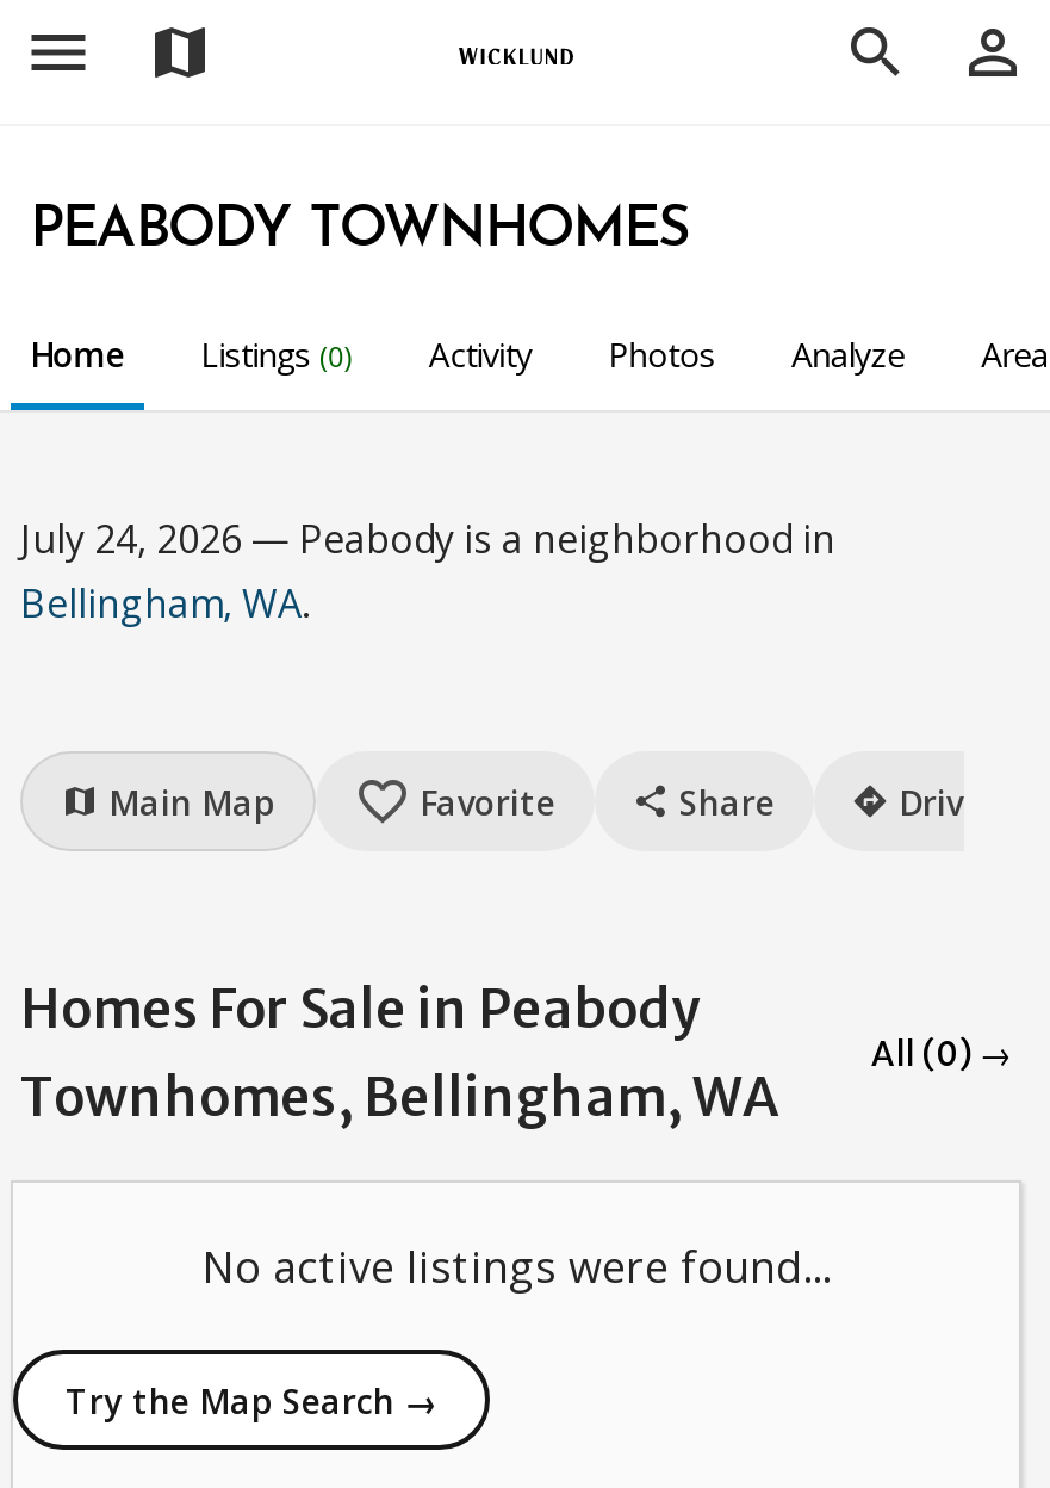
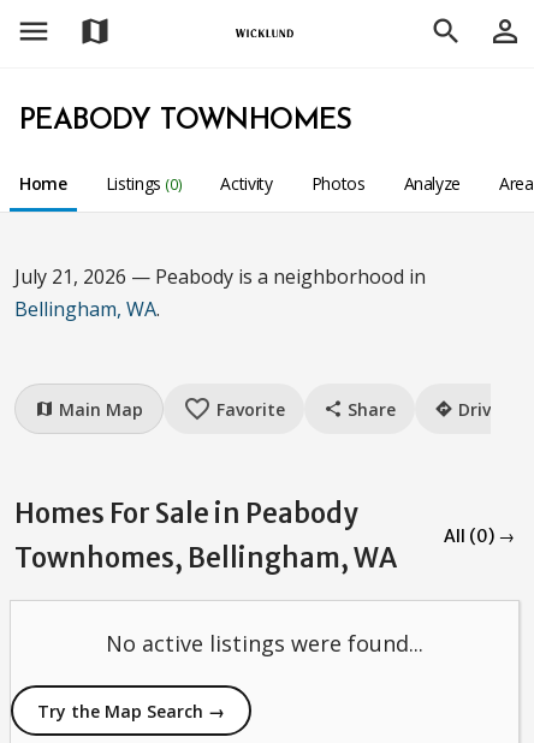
[20,513,835,565] July 24, 2026 — Peabody is a neighborhood in -> [14,263,426,290] July 21, 2026 — Peabody is a neighborhood in

